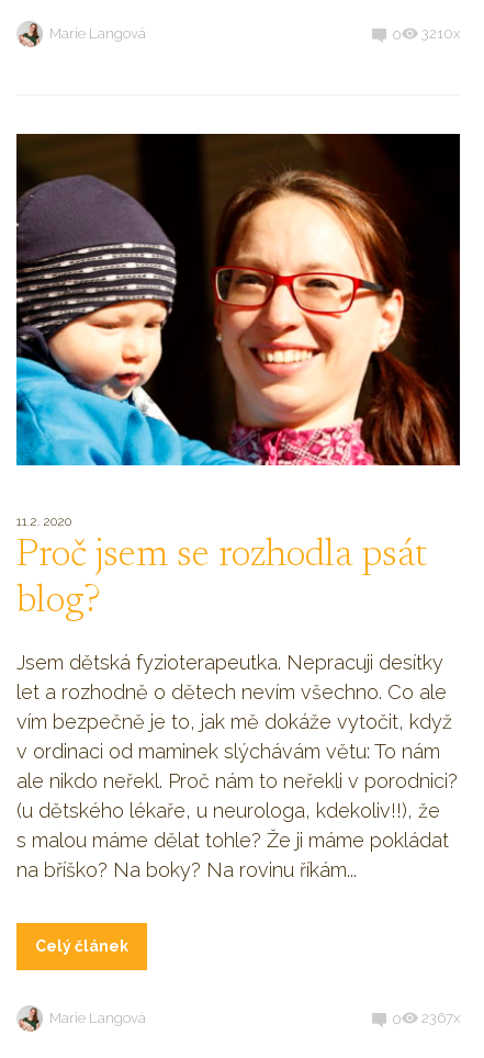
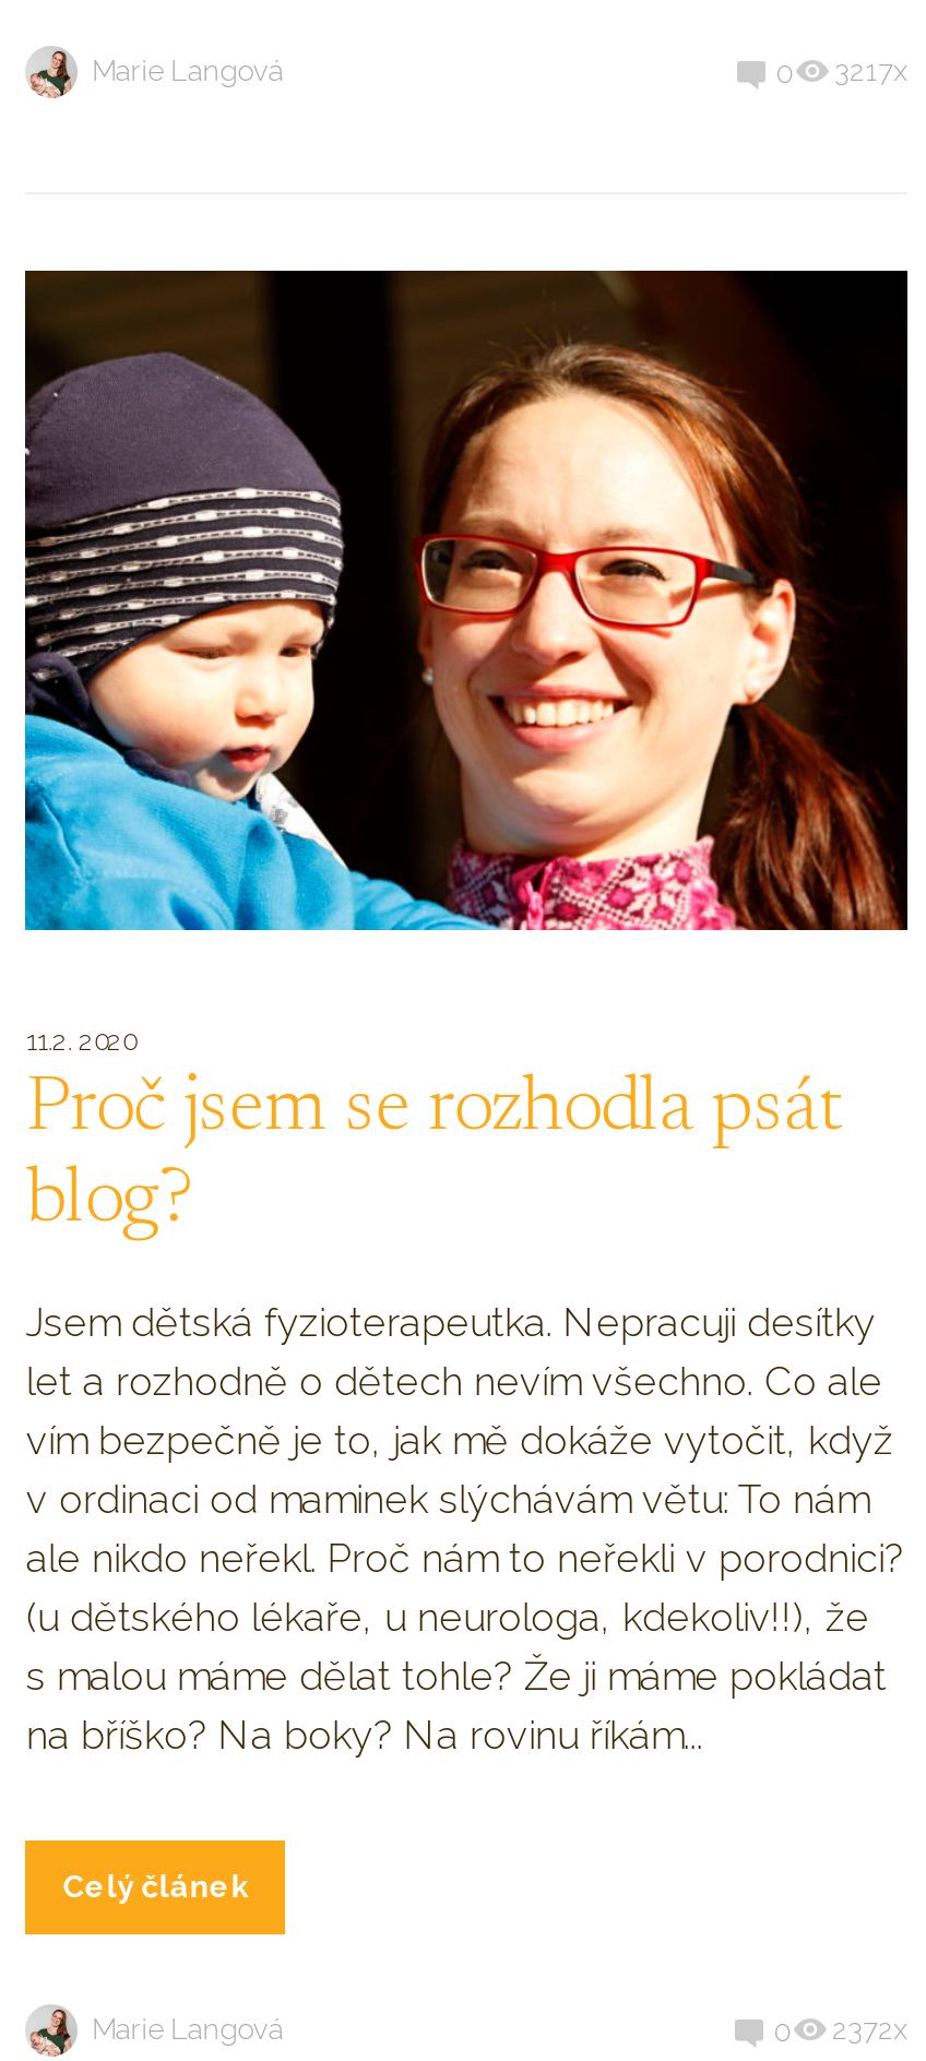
[421,25,459,41] 3210x -> [834,54,907,87] 3217x
[421,1010,459,1026] 2367x -> [832,2013,907,2046] 2372x

